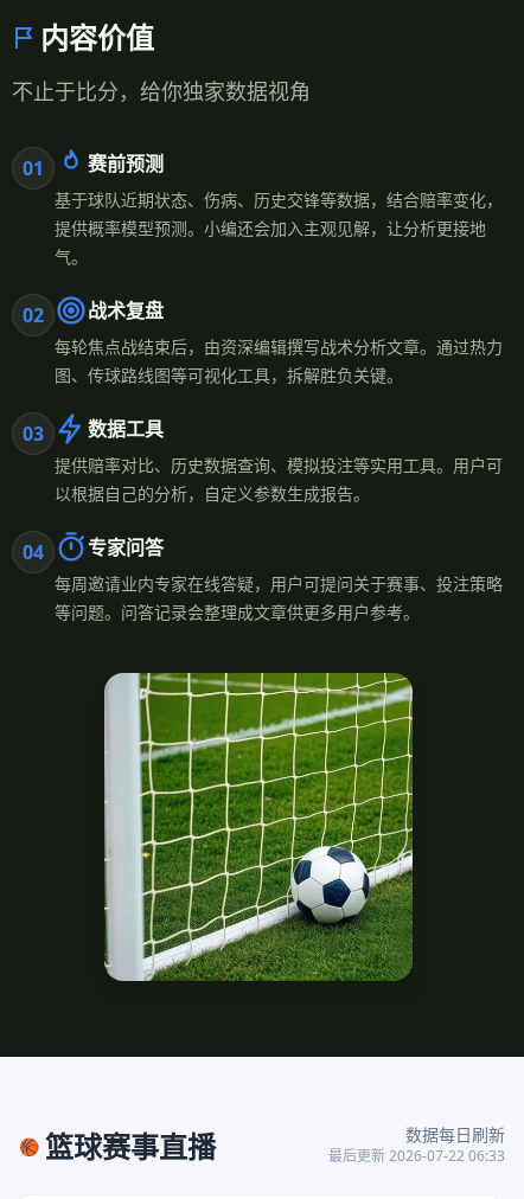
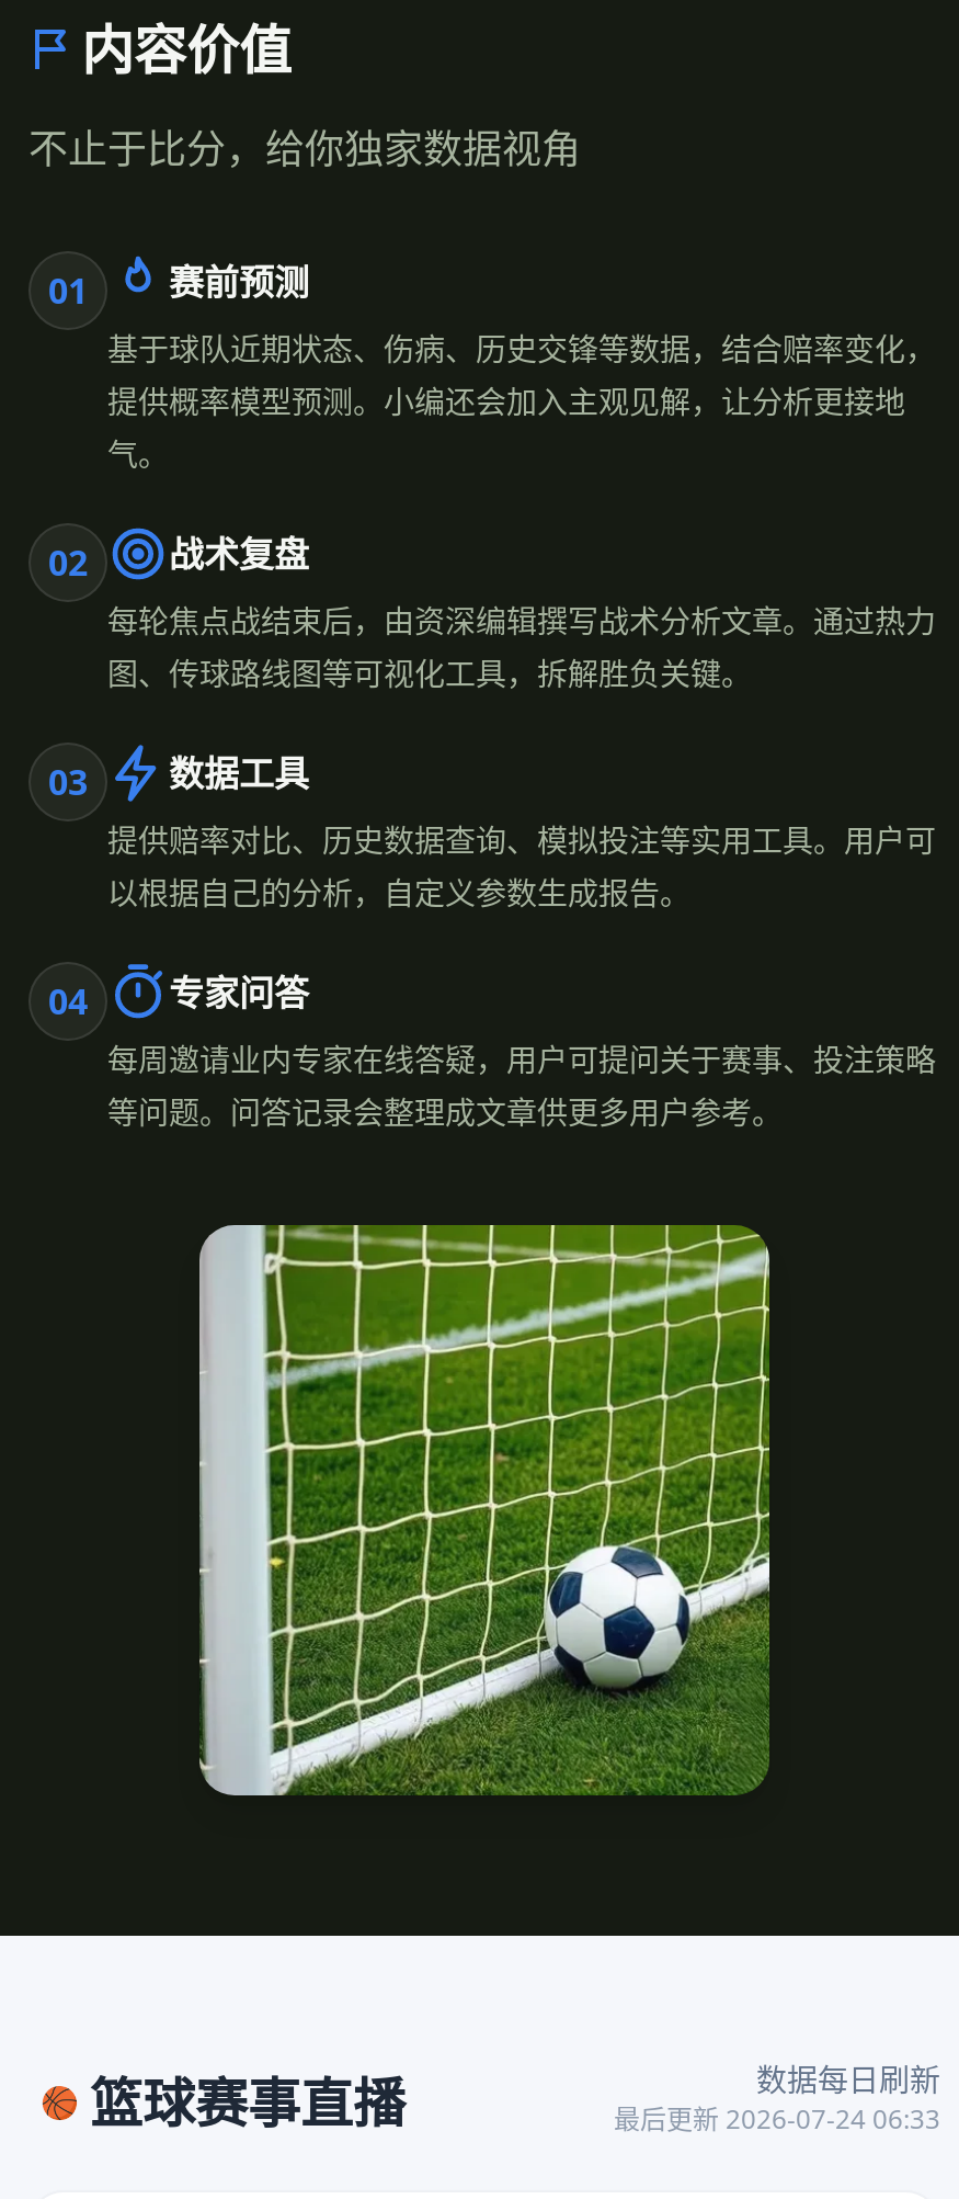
[328,1145,505,1166] 最后更新 2026-07-22 06:33 -> [614,2100,940,2137] 最后更新 2026-07-24 06:33

